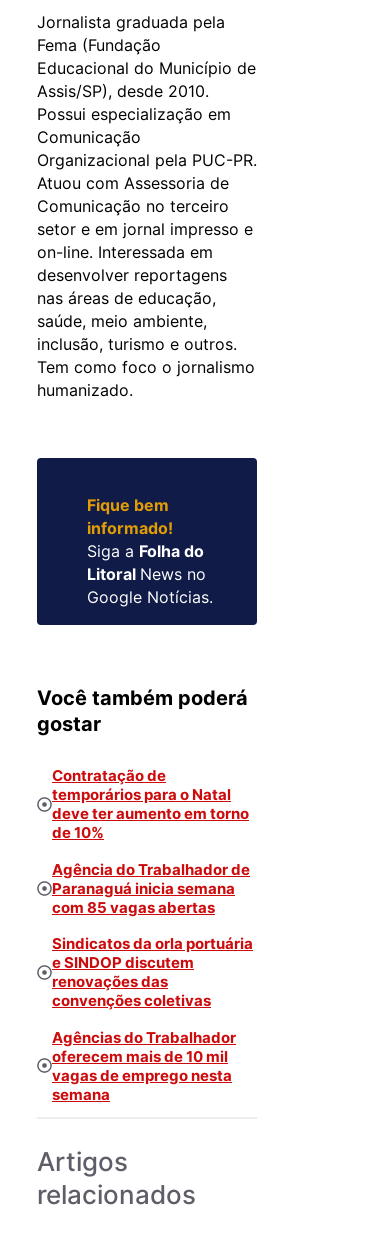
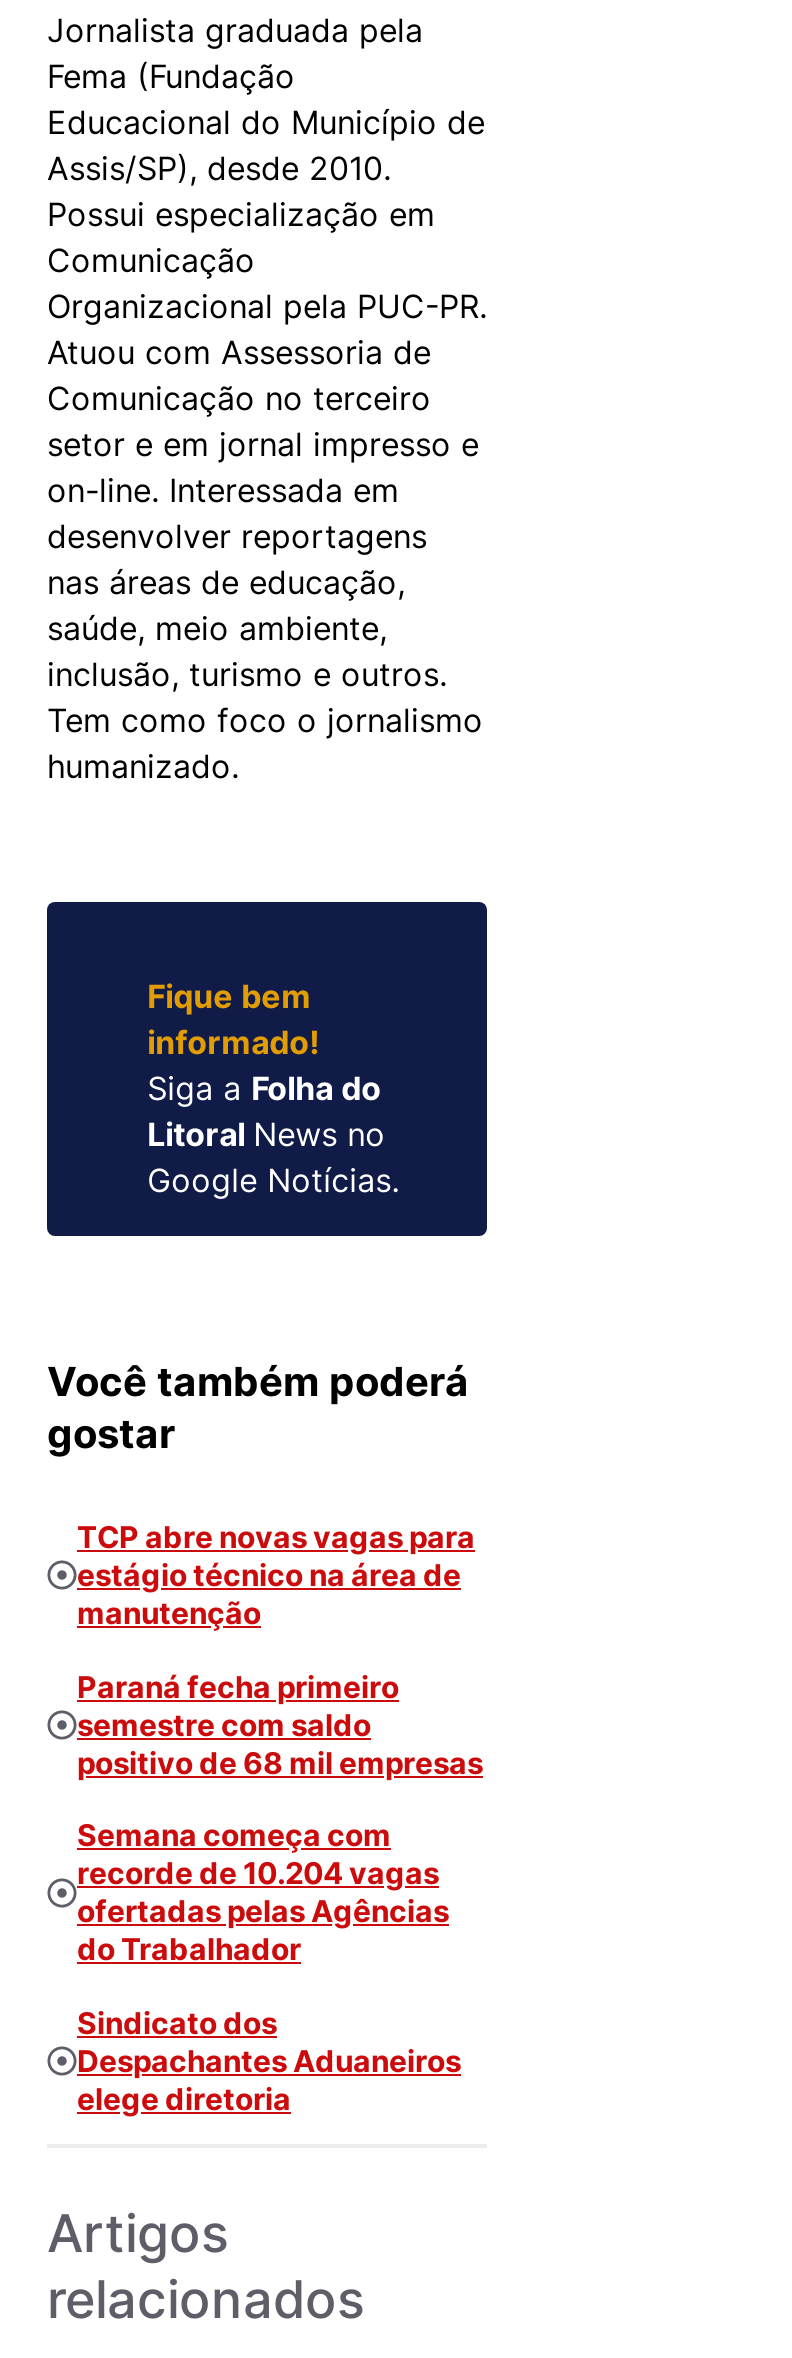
[52,766,249,842] Contratação de | temporários para o Natal | deve ter aumento em torno | de 10% -> [77,1519,475,1633] TCP abre novas vagas para | estágio técnico na área de | manutenção
[52,860,250,917] Agência do Trabalhador de | Paranaguá inicia semana | com 85 vagas abertas -> [77,1667,483,1781] Paraná fecha primeiro | semestre com saldo | positivo de 68 mil empresas
[52,934,253,1010] Sindicatos da orla portuária | e SINDOP discutem | renovações das | convenções coletivas -> [77,1816,449,1968] Semana começa com | recorde de 10.204 vagas | ofertadas pelas Agências | do Trabalhador
[52,1028,236,1104] Agências do Trabalhador | oferecem mais de 10 mil | vagas de emprego nesta | semana -> [77,2003,461,2117] Sindicato dos | Despachantes Aduaneiros | elege diretoria

